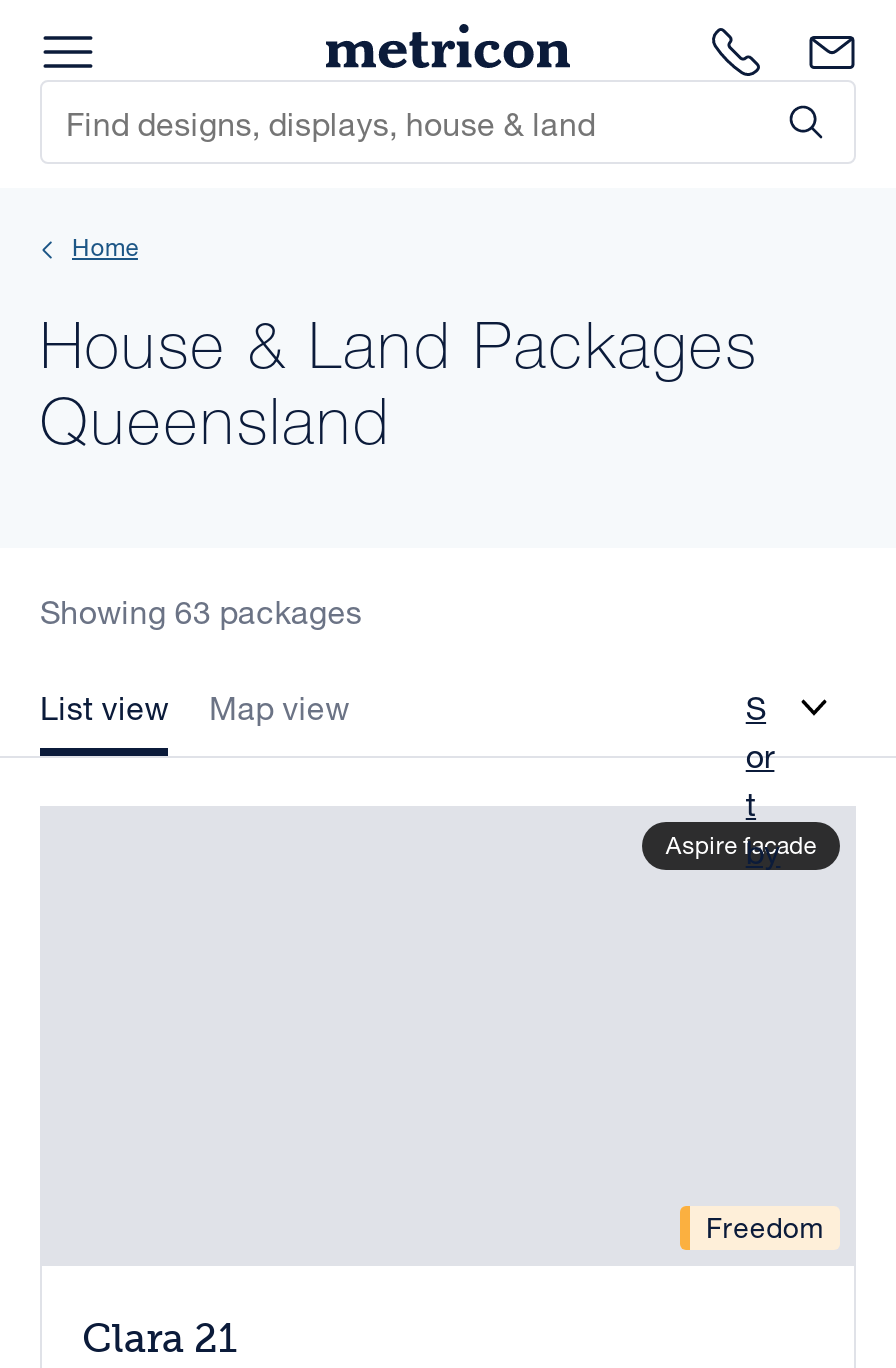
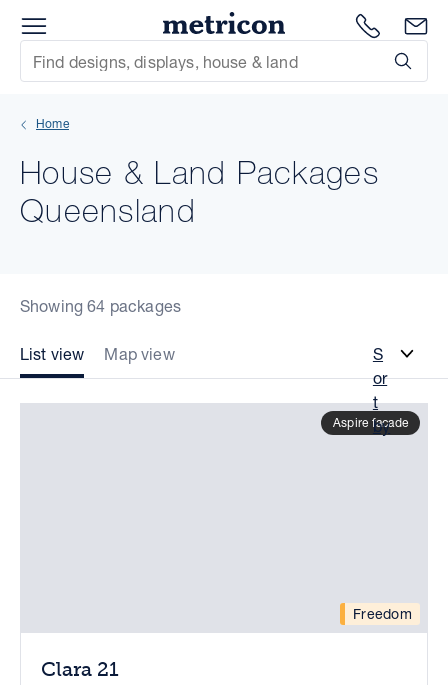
[40,592,362,630] Showing 63 packages -> [20,296,181,315] Showing 64 packages

